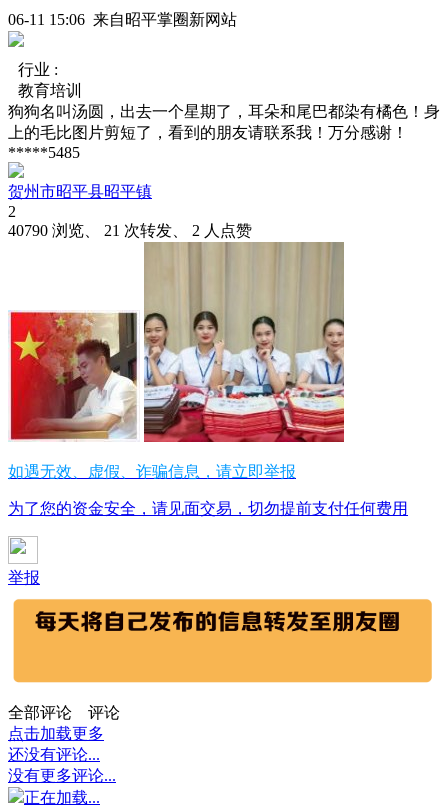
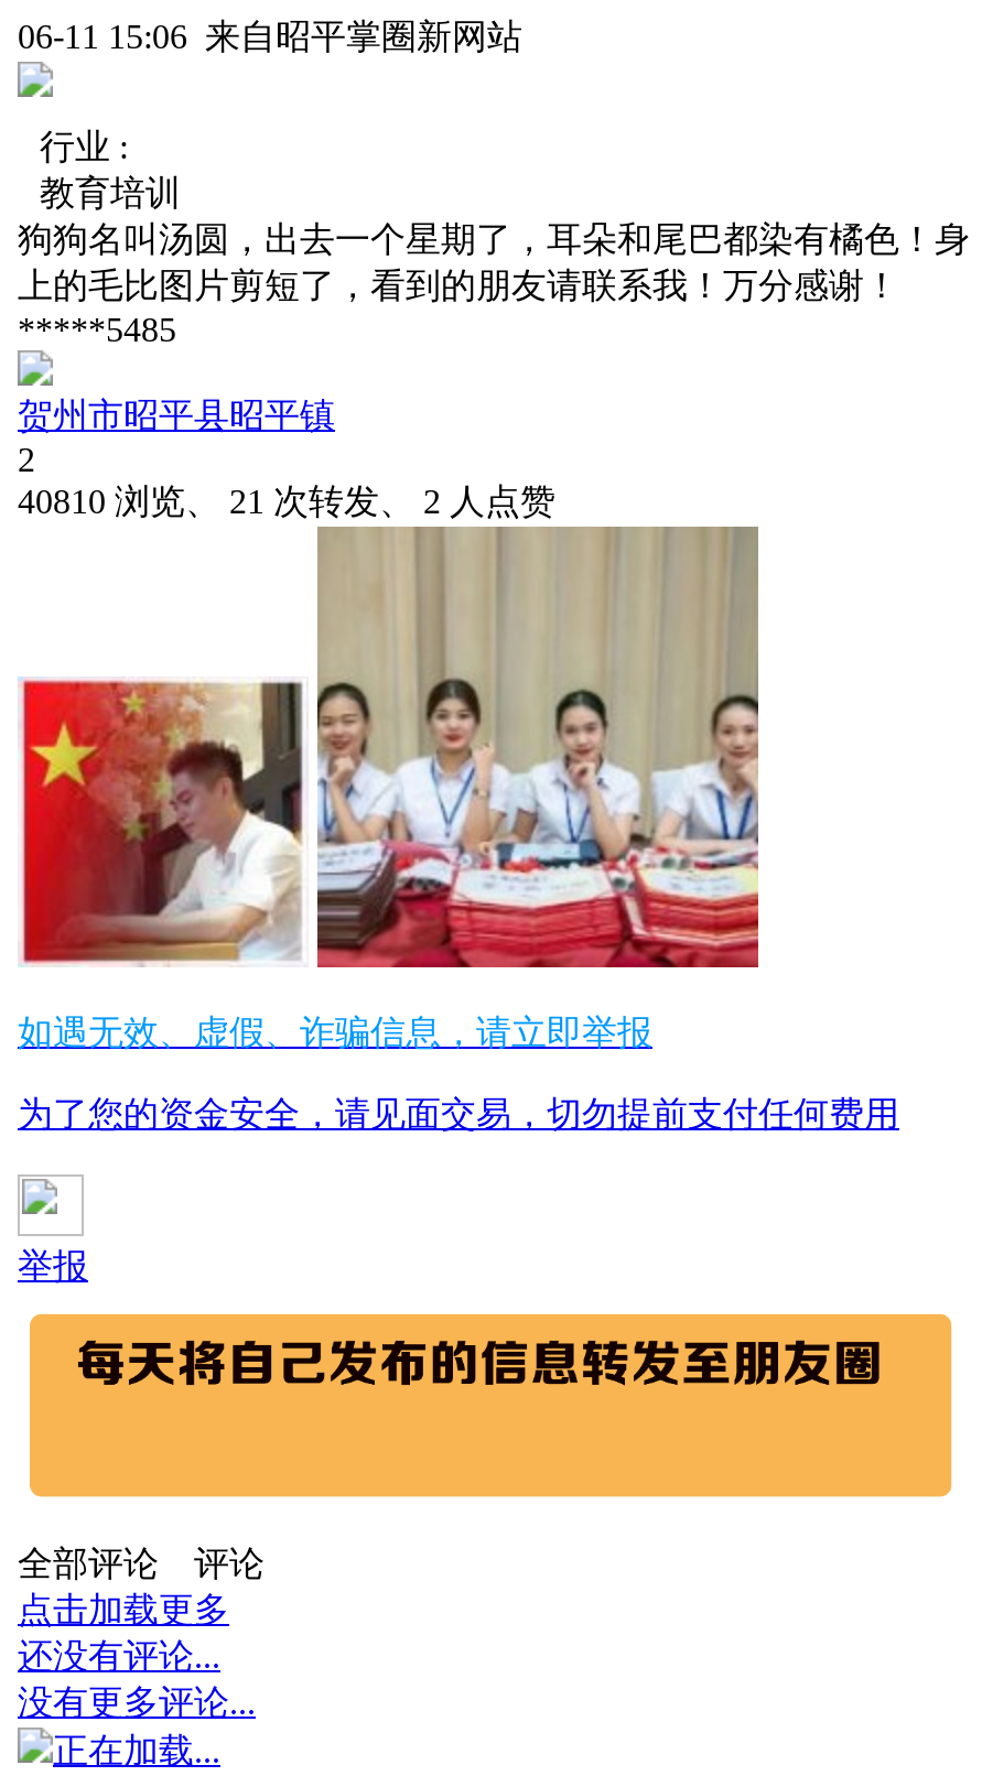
[8,221,252,238] 40790 浏览、 21 次转发、 2 人点赞 -> [18,481,555,519] 40810 浏览、 21 次转发、 2 人点赞

